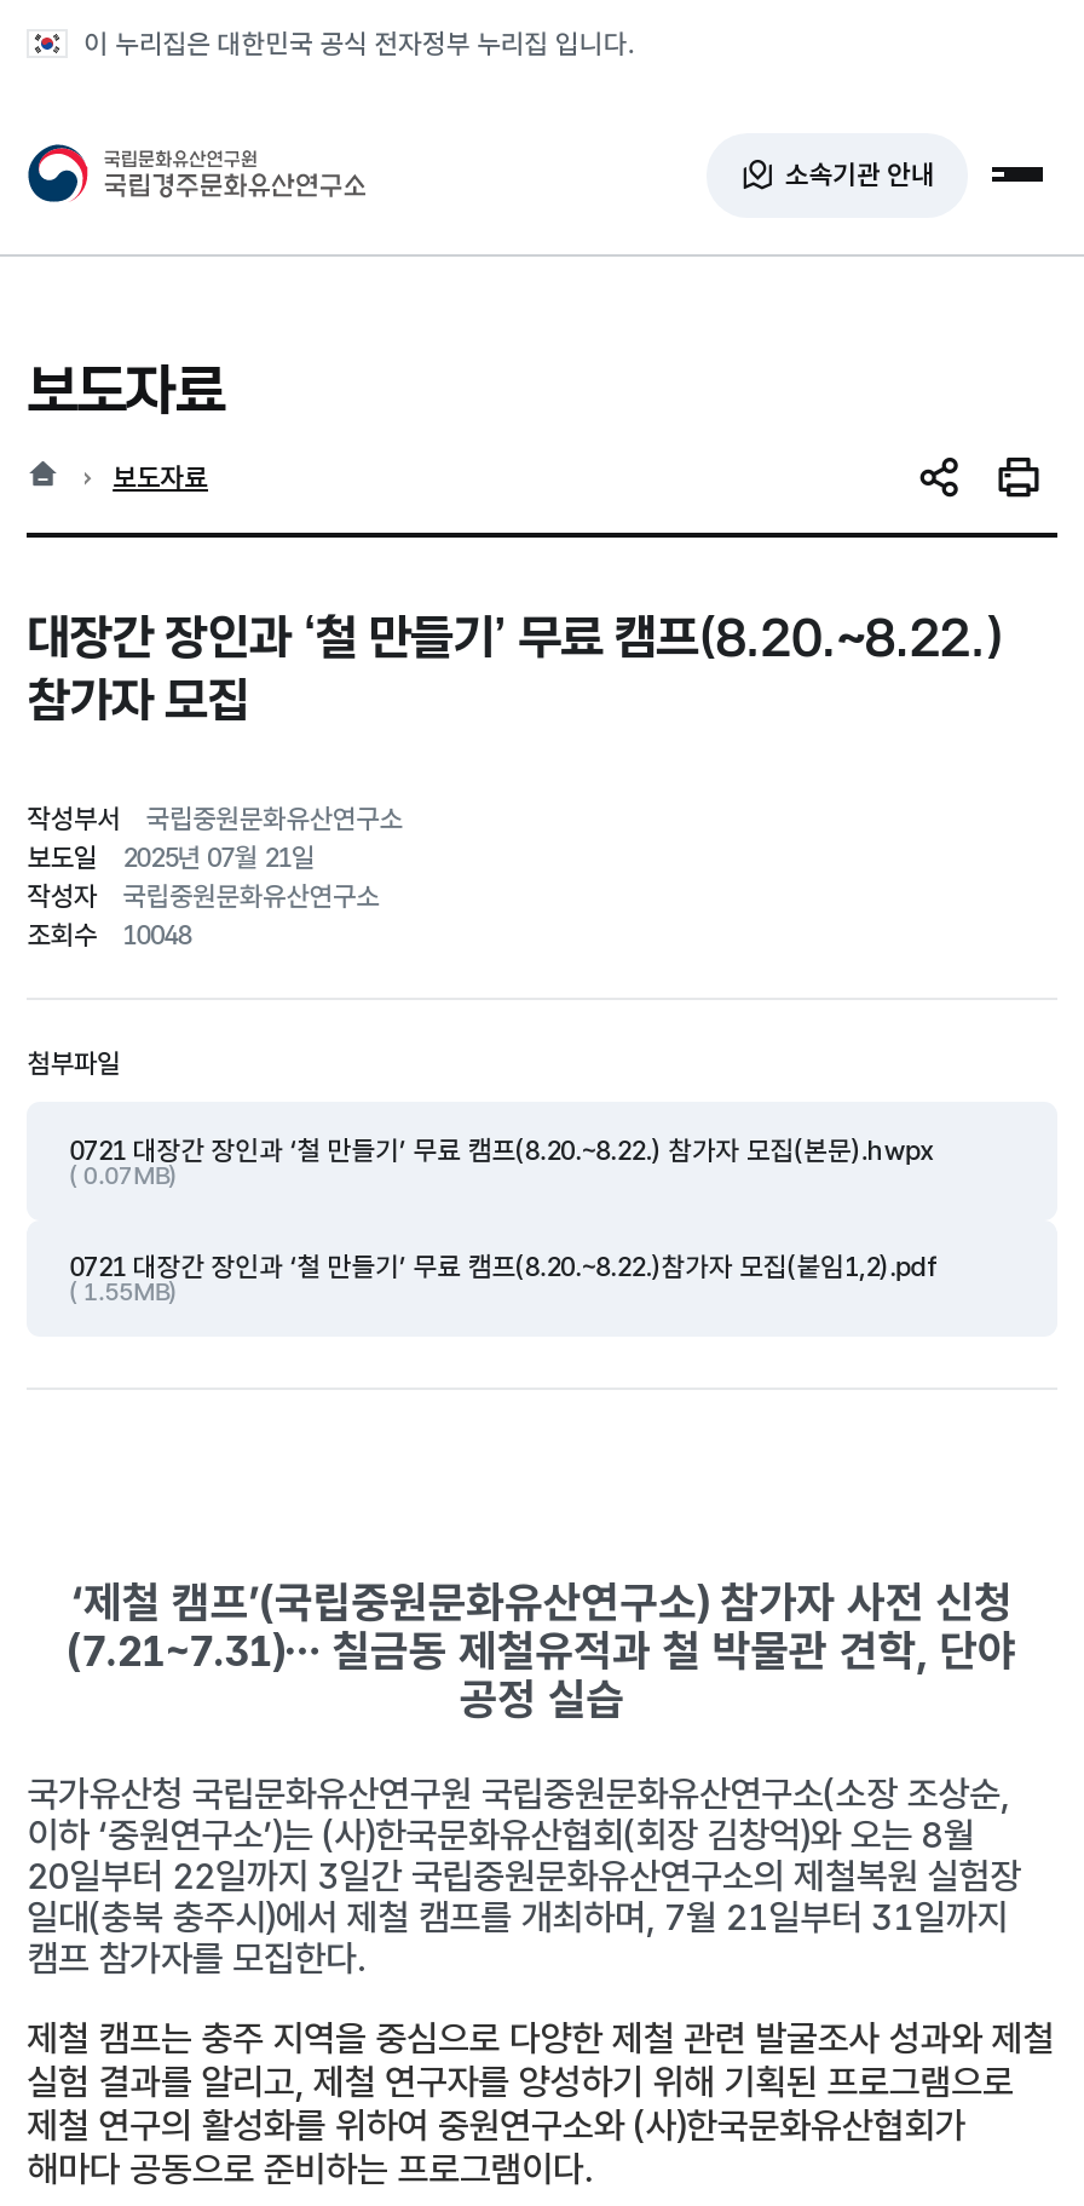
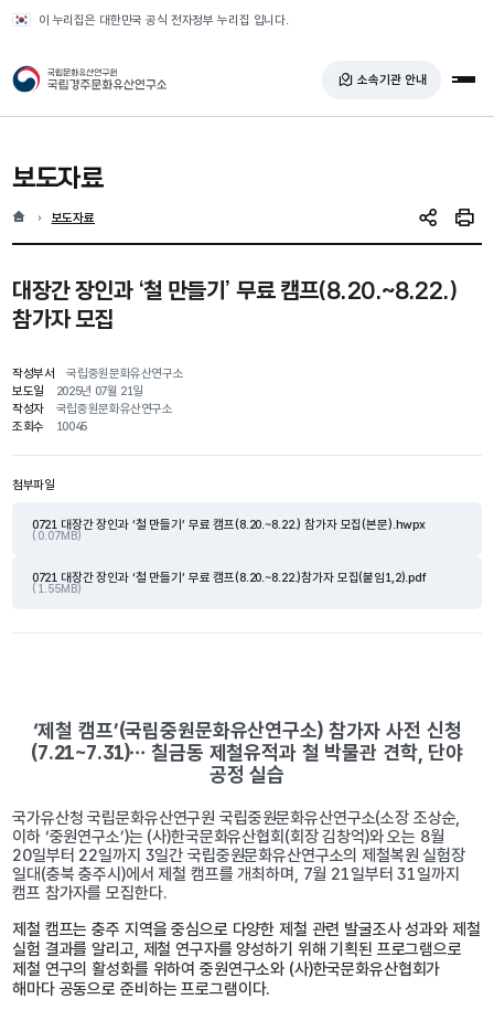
[27,918,191,952] 조회수 10048 -> [12,419,87,434] 조회수 10045

